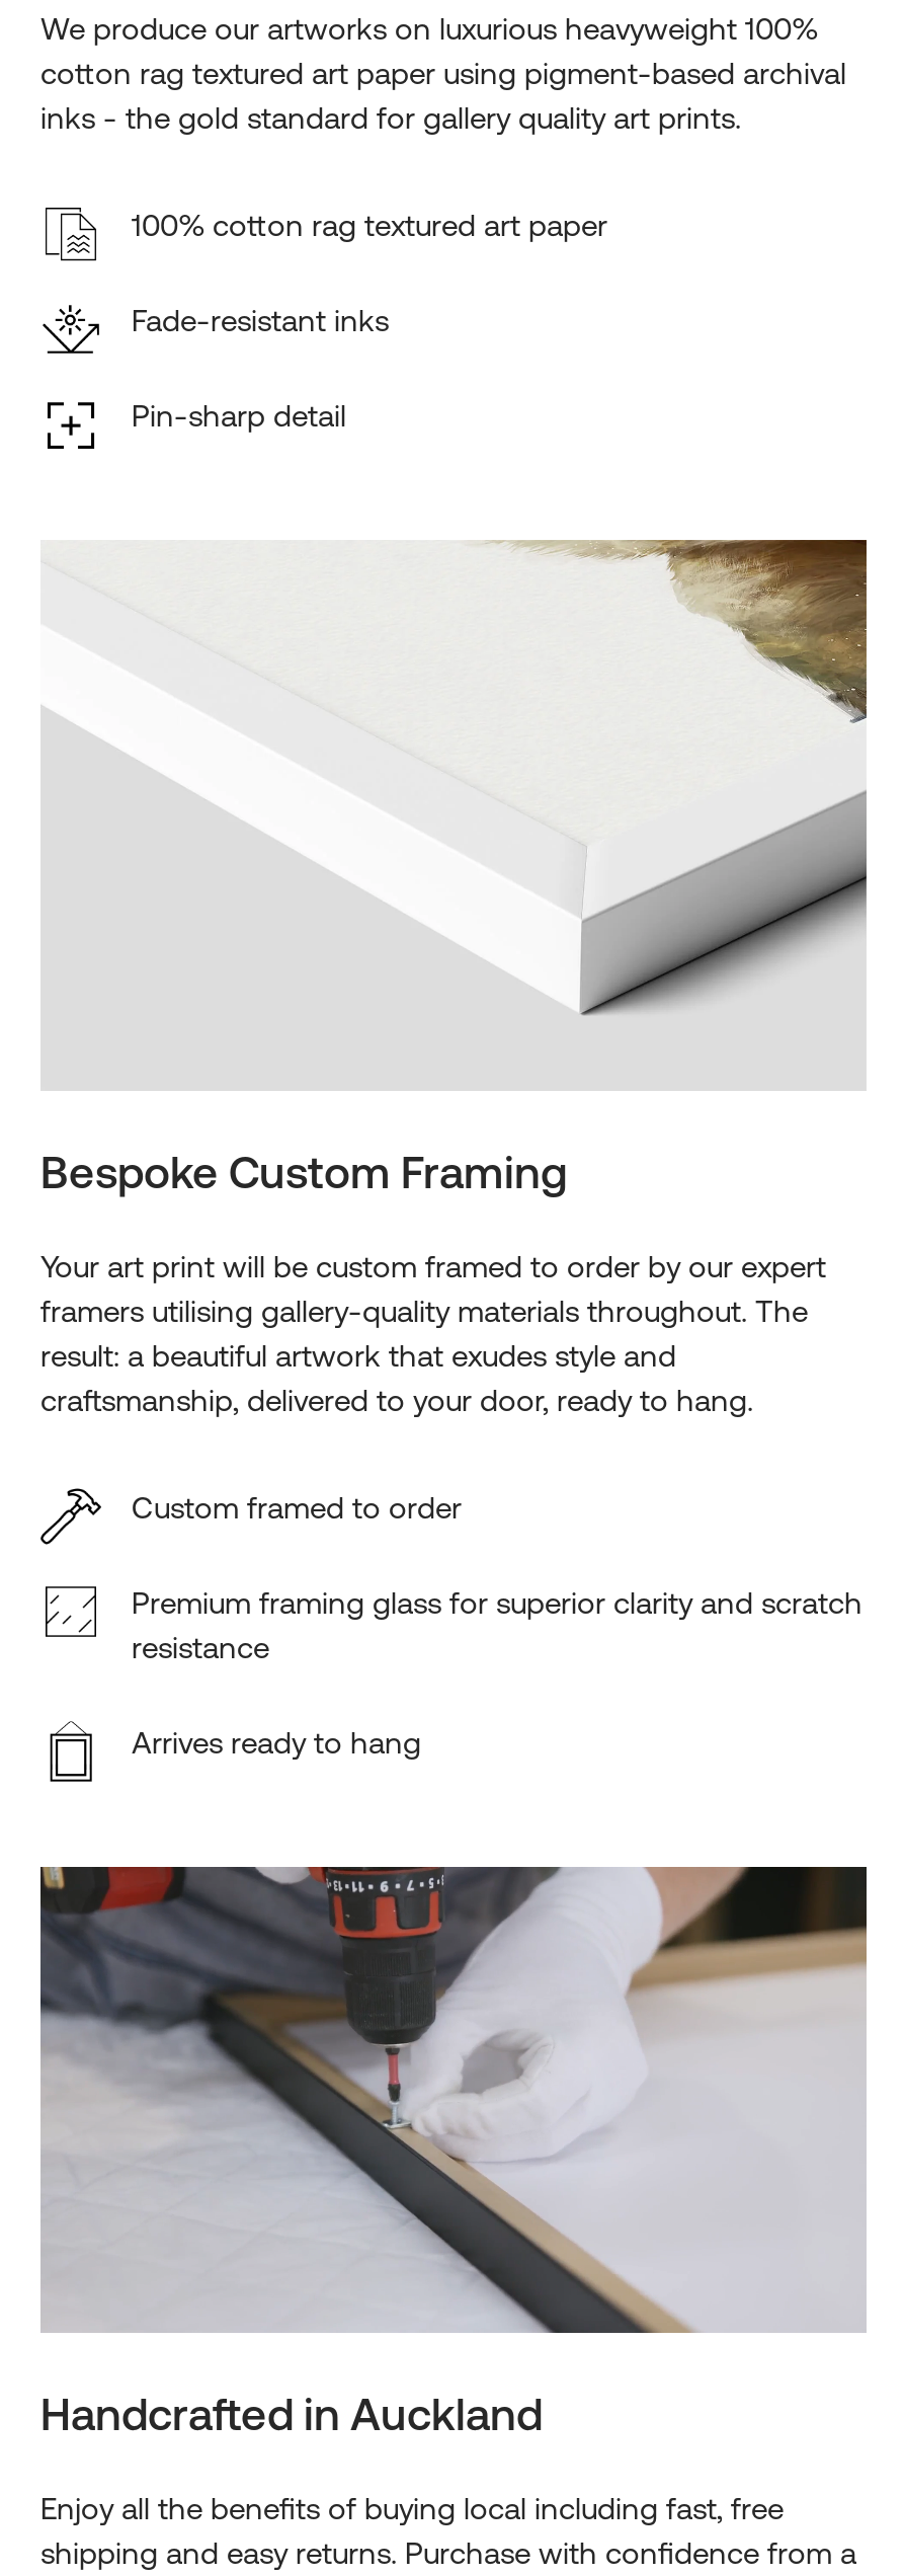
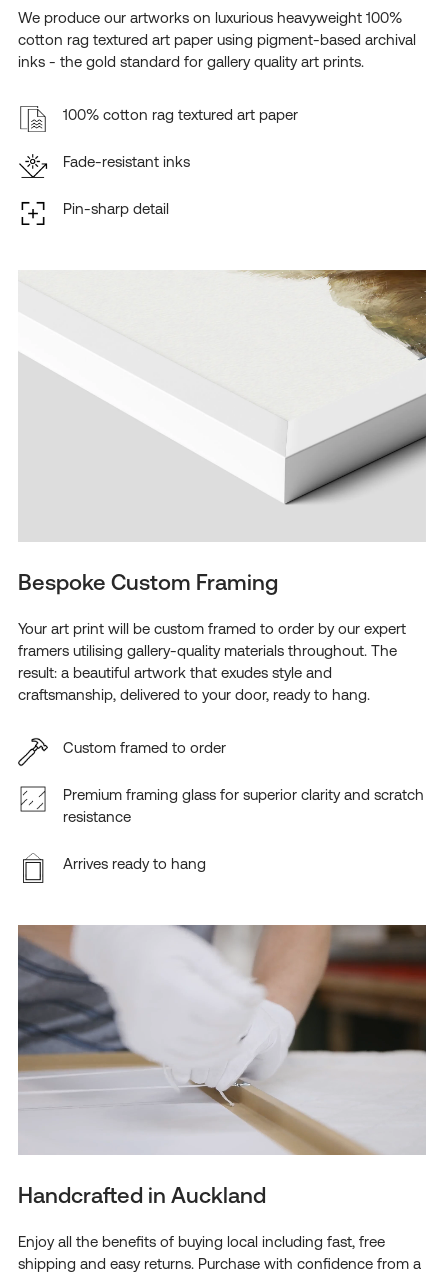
[38,1865,869,2335] [image] -> [17,924,427,1156] [image]

